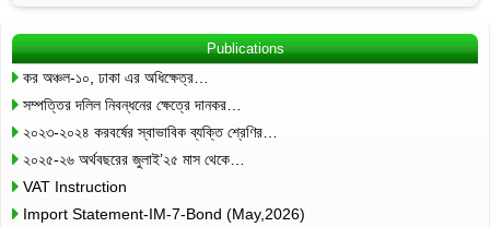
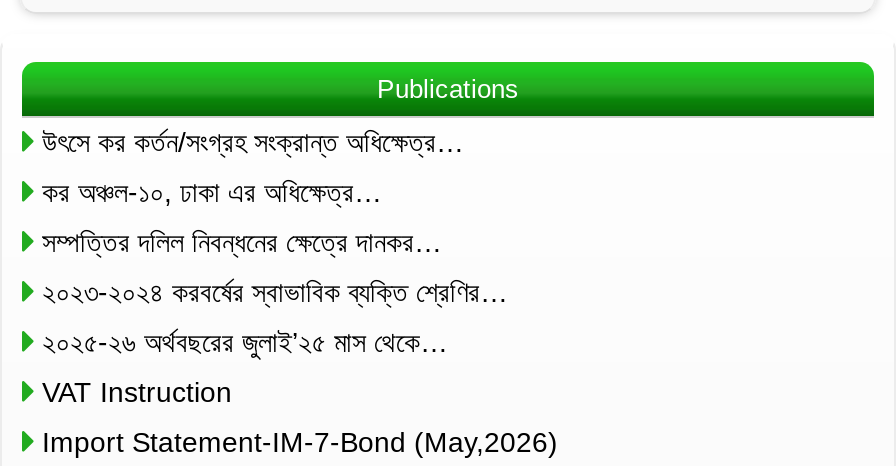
none -> [42,125,464,157] উৎসে কর কর্তন/সংগ্রহ সংক্রান্ত অধিক্ষেত্র…

